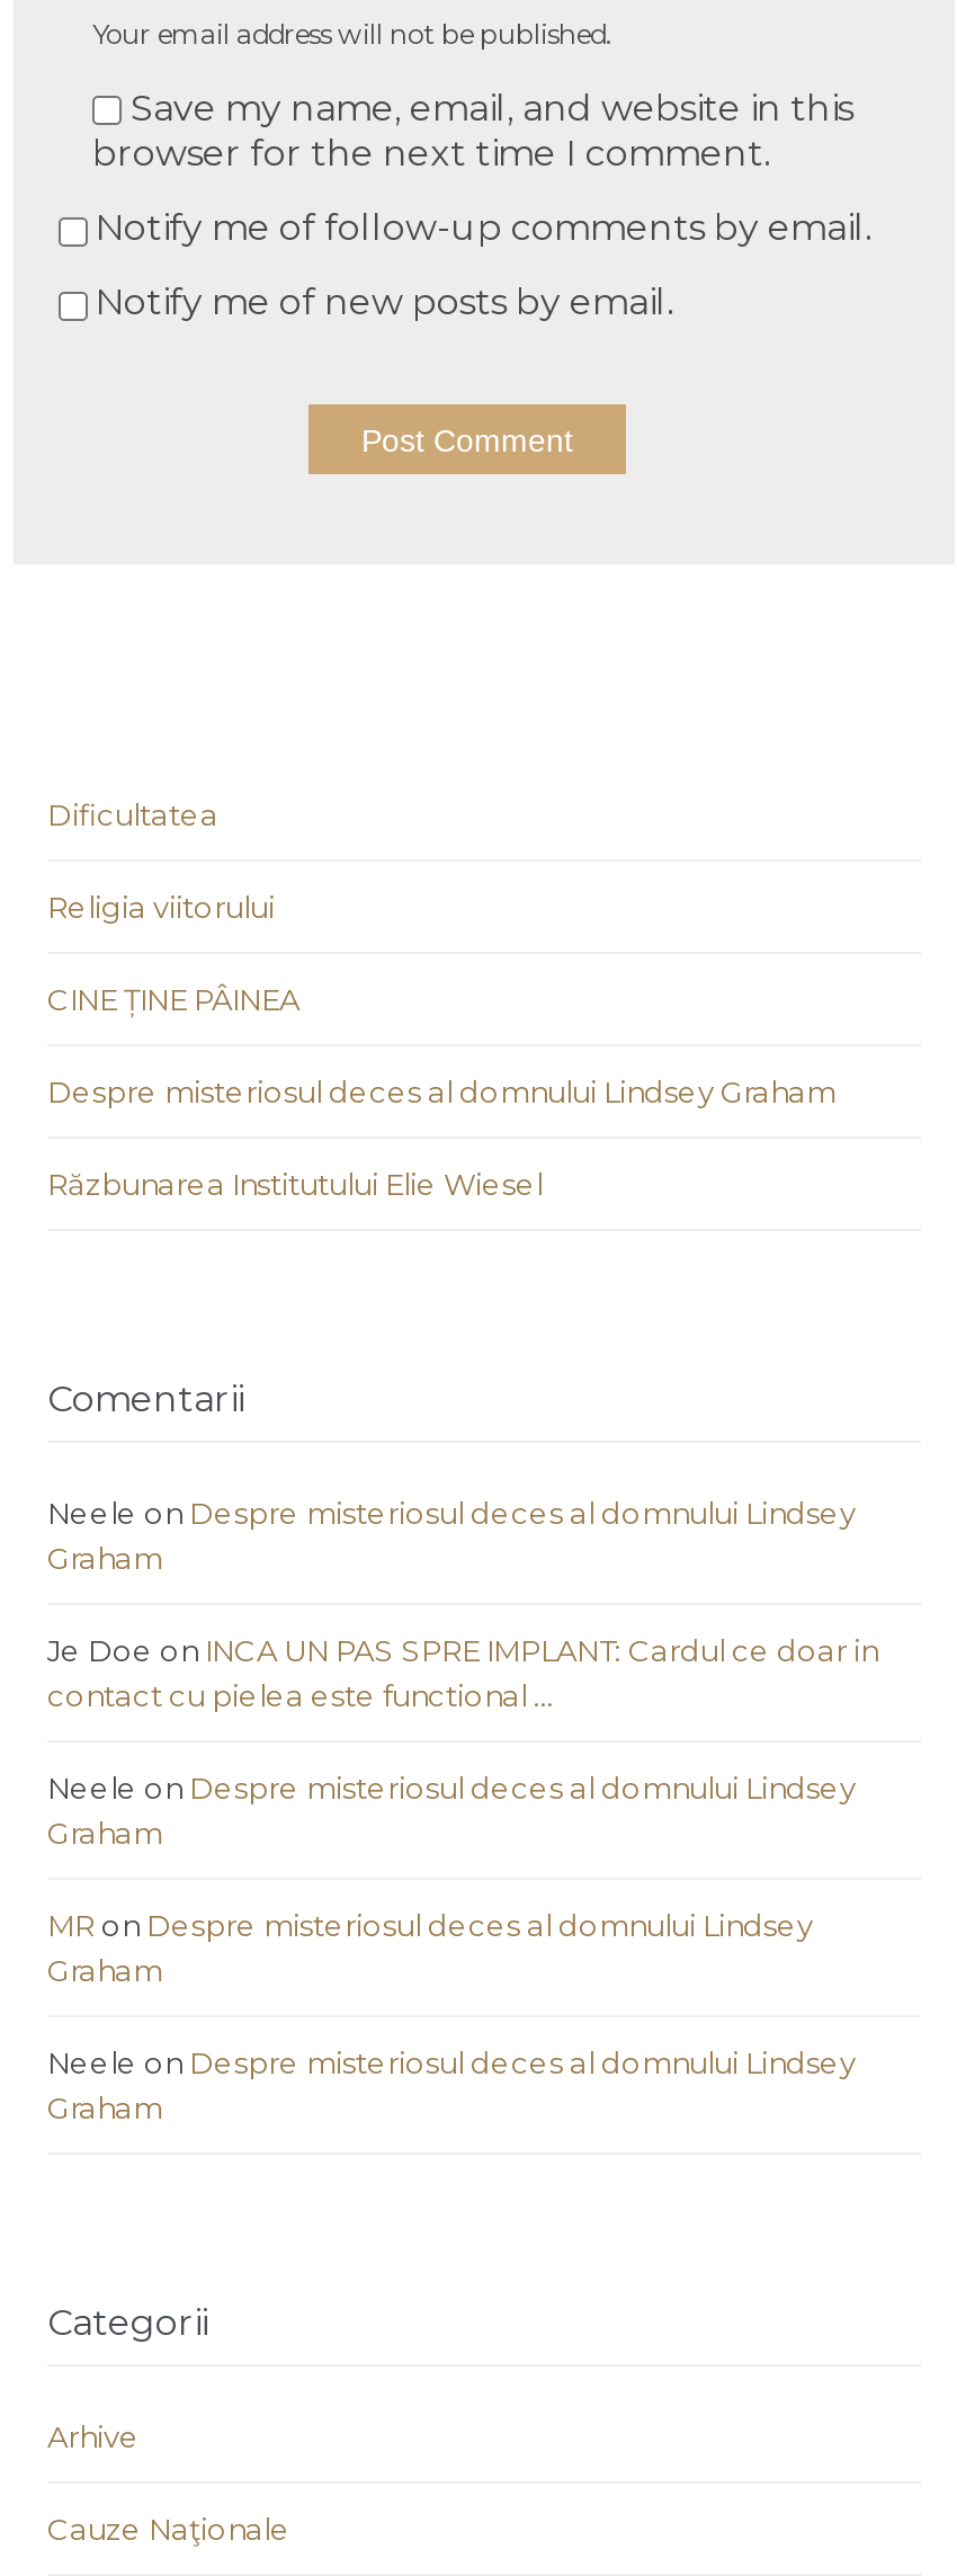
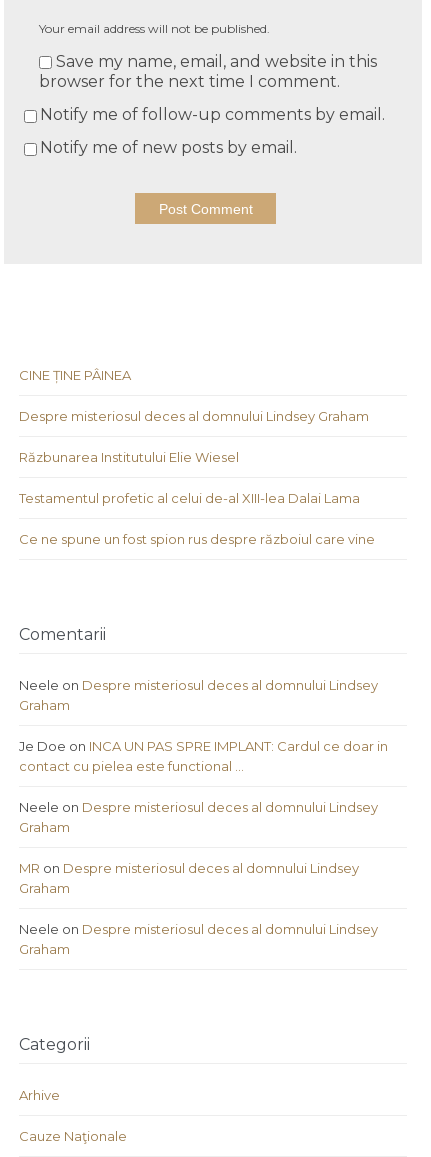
[47,797,275,925] Dificultatea | Religia viitorului -> none
moved [47,982,835,1202] -> [19,367,369,465]: CINE ȚINE PÂINEA | Despre misteriosul deces al domnului Lindsey Graham | Răzbunarea Institutului Elie Wiesel
none -> [19,490,375,547] Testamentul profetic al celui de-al XIII-lea Dalai Lama | Ce ne spune un fost spion rus despre războiul care vine

